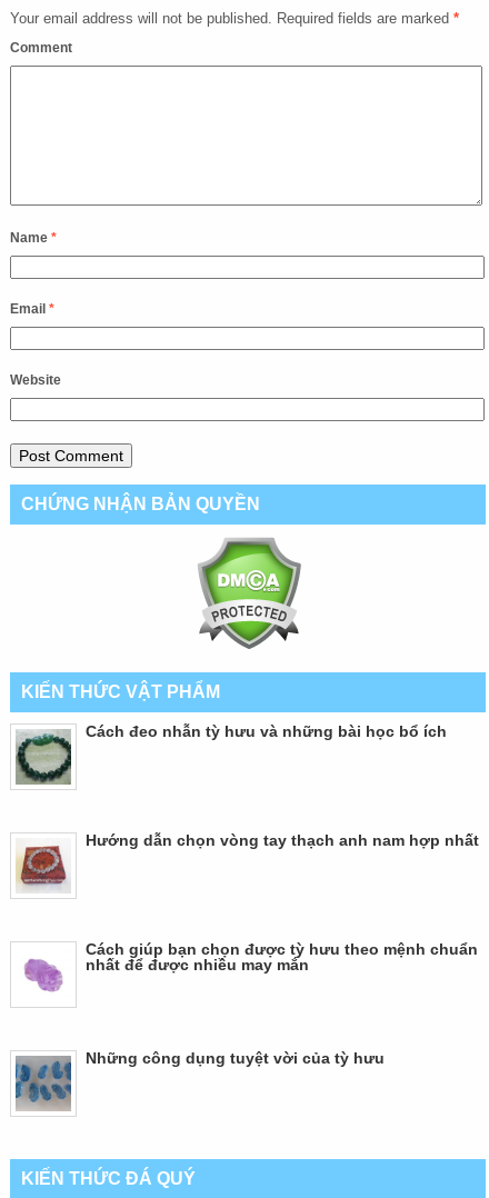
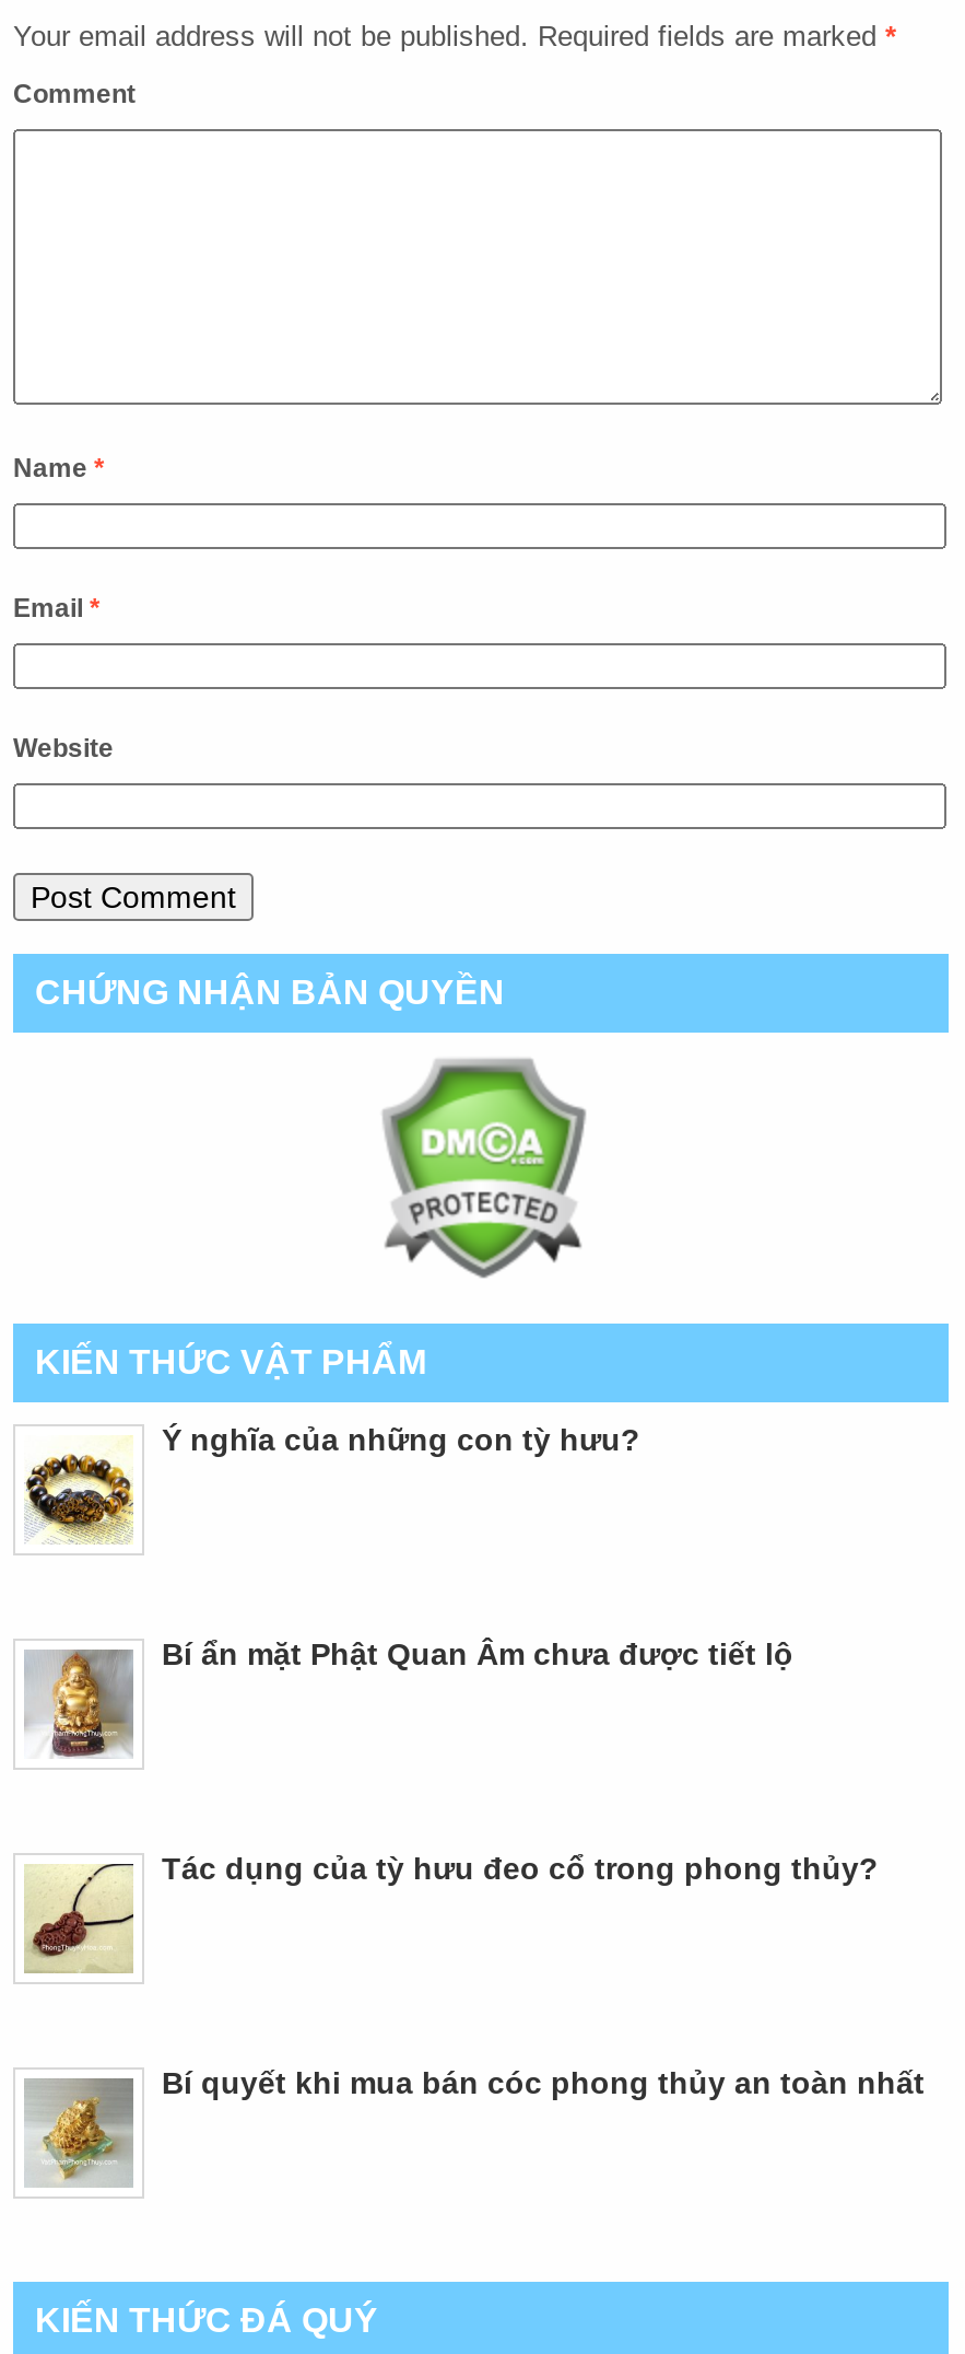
[14,722,447,786] [image] | Cách đeo nhẫn tỳ hưu và những bài học bổ ích -> [24,1422,640,1545] [image] | Ý nghĩa của những con tỳ hưu?
[16,831,479,892] [image] | Hướng dẫn chọn vòng tay thạch anh nam hợp nhất -> [24,1636,793,1759] [image] | Bí ẩn mặt Phật Quan Âm chưa được tiết lộ
[16,940,478,1002] [image] | Cách giúp bạn chọn được tỳ hưu theo mệnh chuẩn | nhất để được nhiều may mắn -> [22,1851,879,1976] [image] | Tác dụng của tỳ hưu đeo cổ trong phong thủy?
[14,1049,385,1110] [image] | Những công dụng tuyệt vời của tỳ hưu -> [24,2065,925,2183] [image] | Bí quyết khi mua bán cóc phong thủy an toàn nhất

